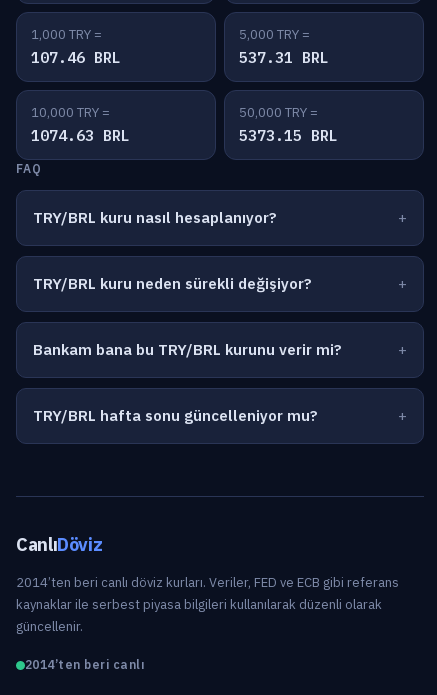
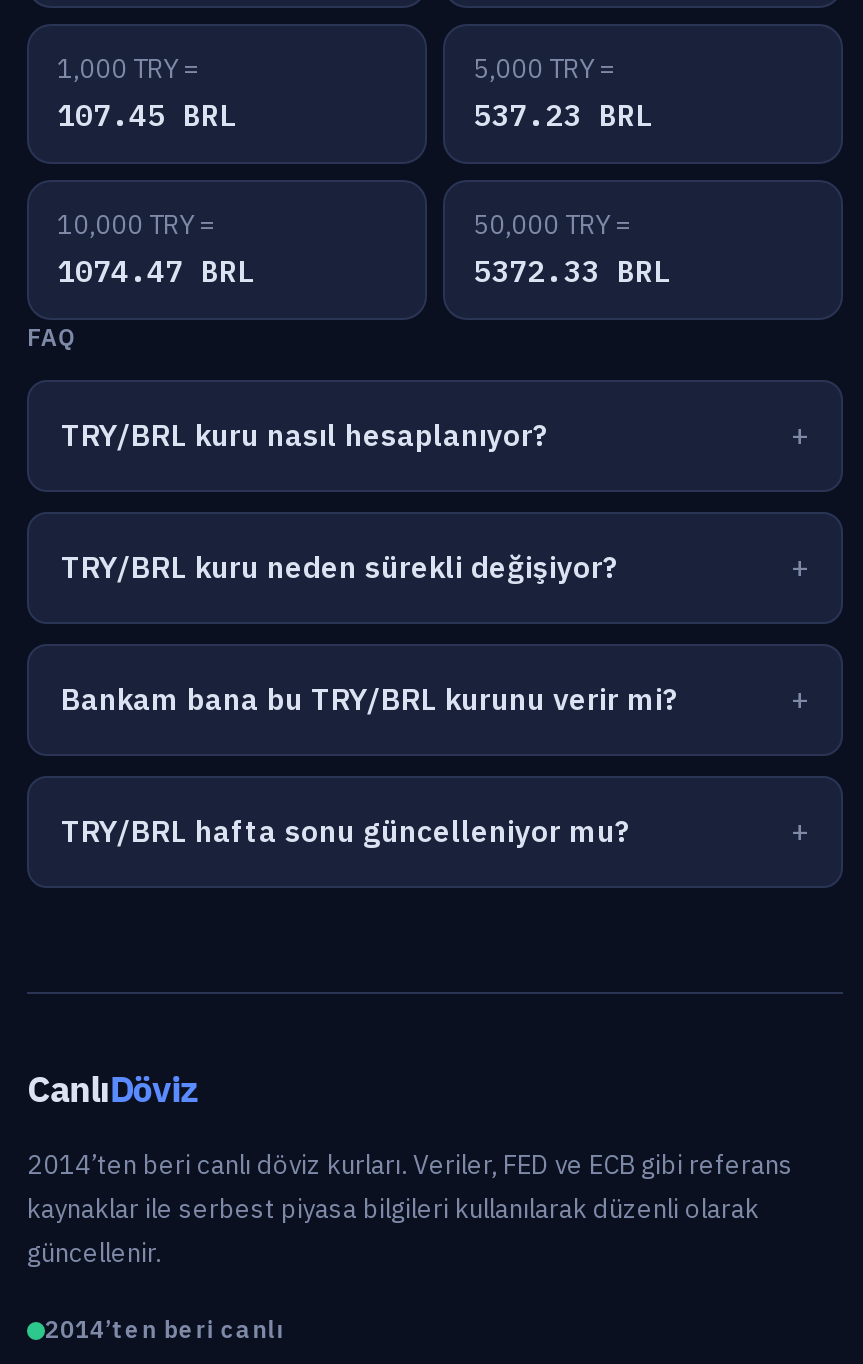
[31,48,121,67] 107.46 BRL -> [57,96,237,134] 107.45 BRL
[239,48,329,67] 537.31 BRL -> [473,96,653,134] 537.23 BRL
[31,126,130,145] 1074.63 BRL -> [57,252,255,290] 1074.47 BRL
[239,126,338,145] 5373.15 BRL -> [473,252,671,290] 5372.33 BRL

